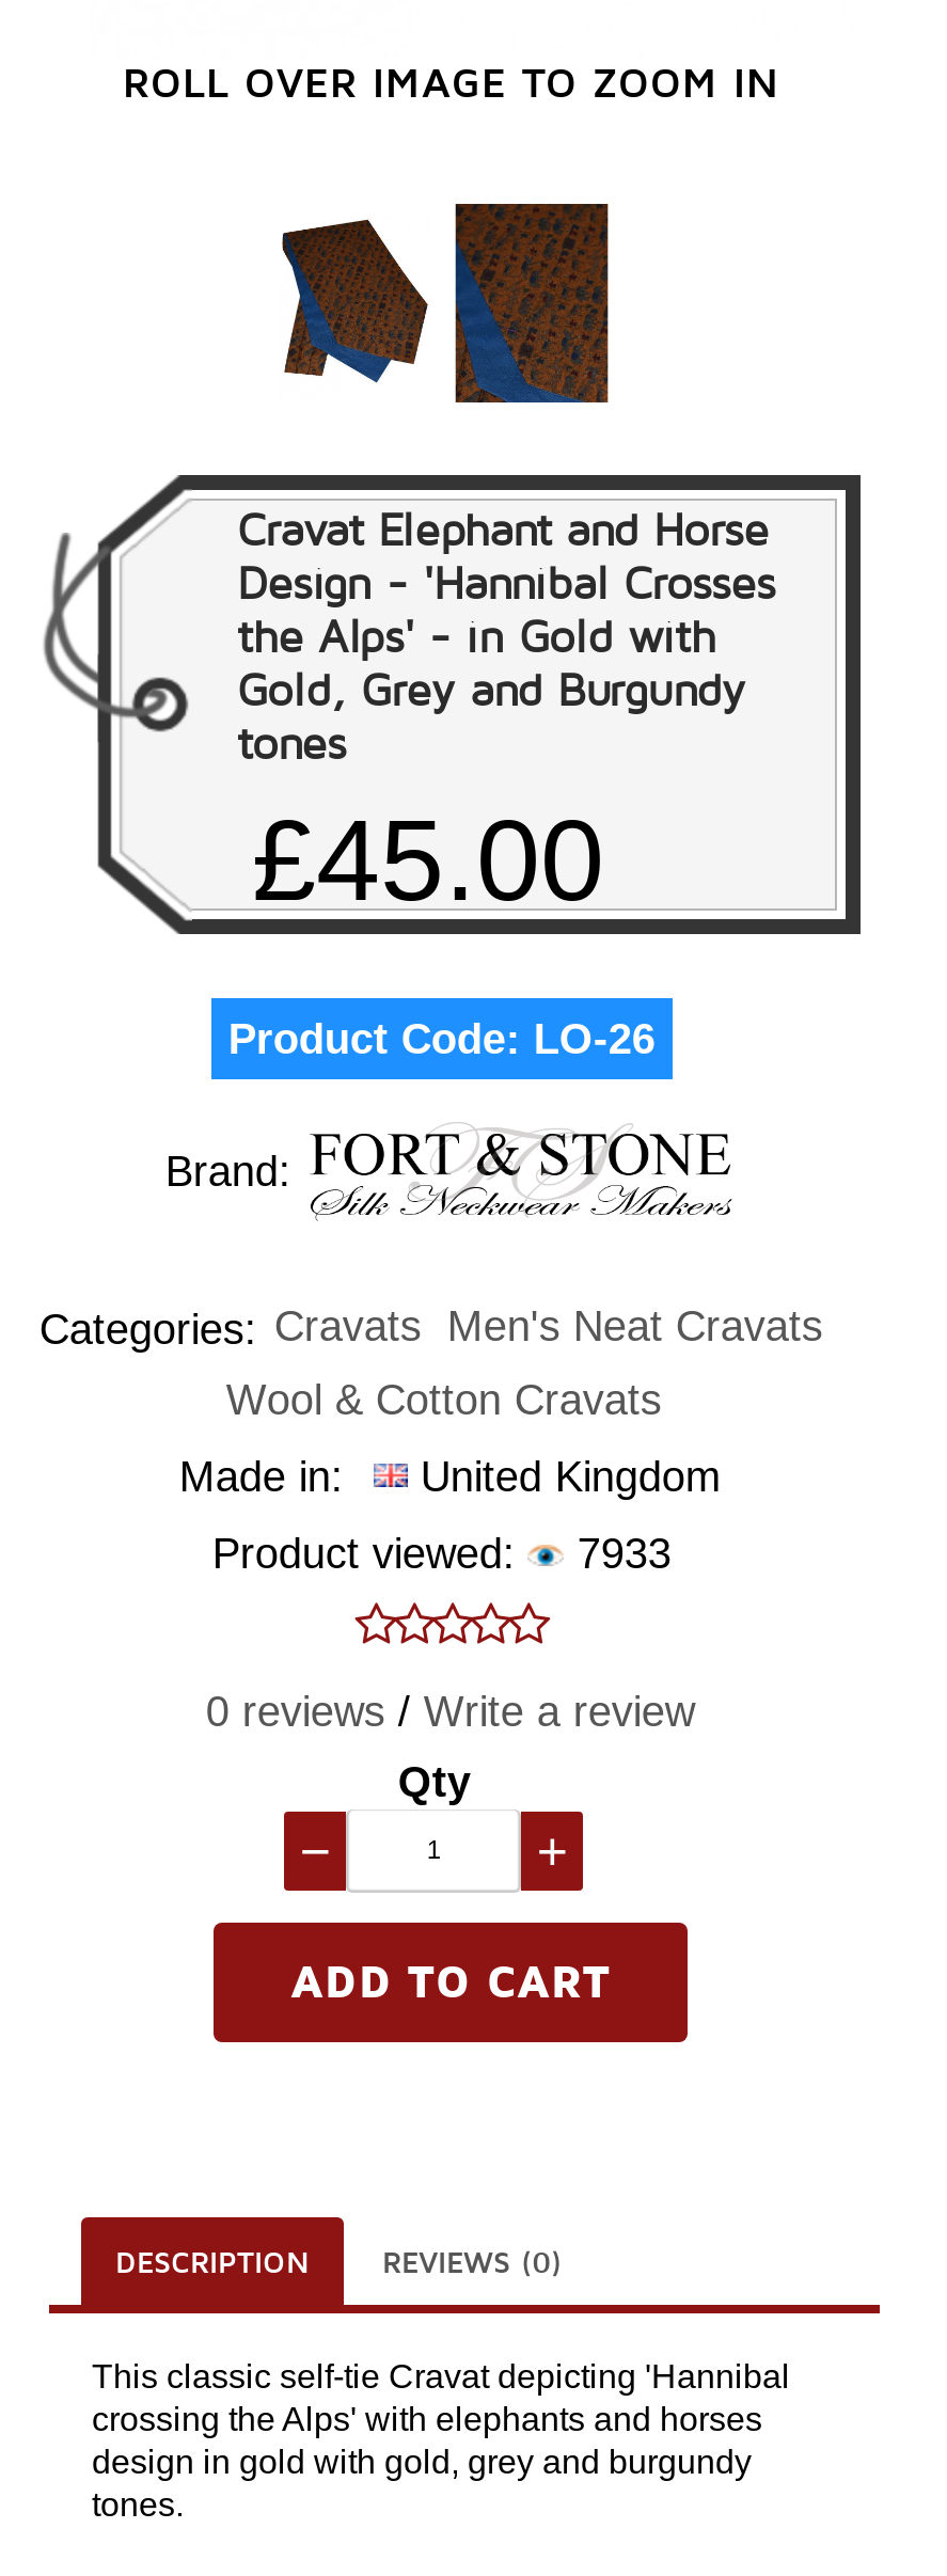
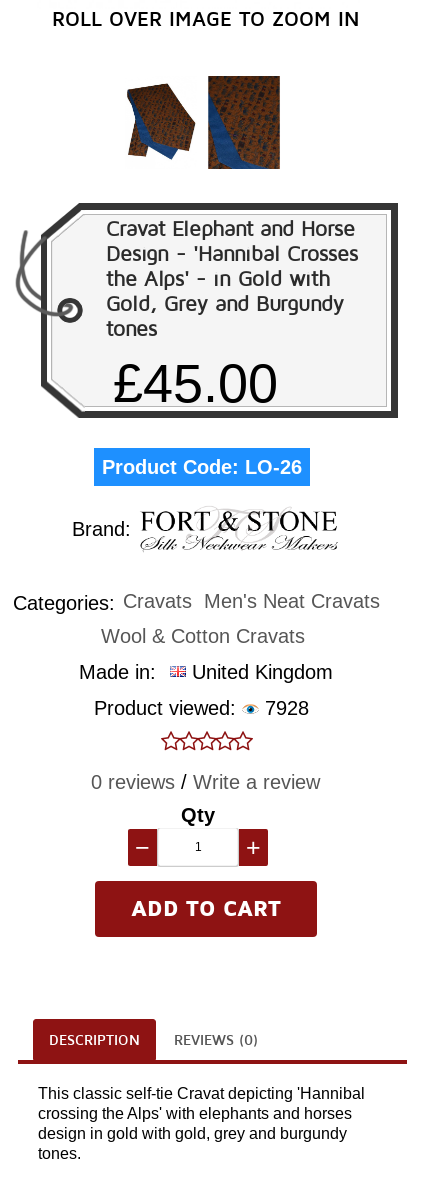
[212,1529,671,1576] Product viewed: 7933 -> [94,696,309,718] Product viewed: 7928

